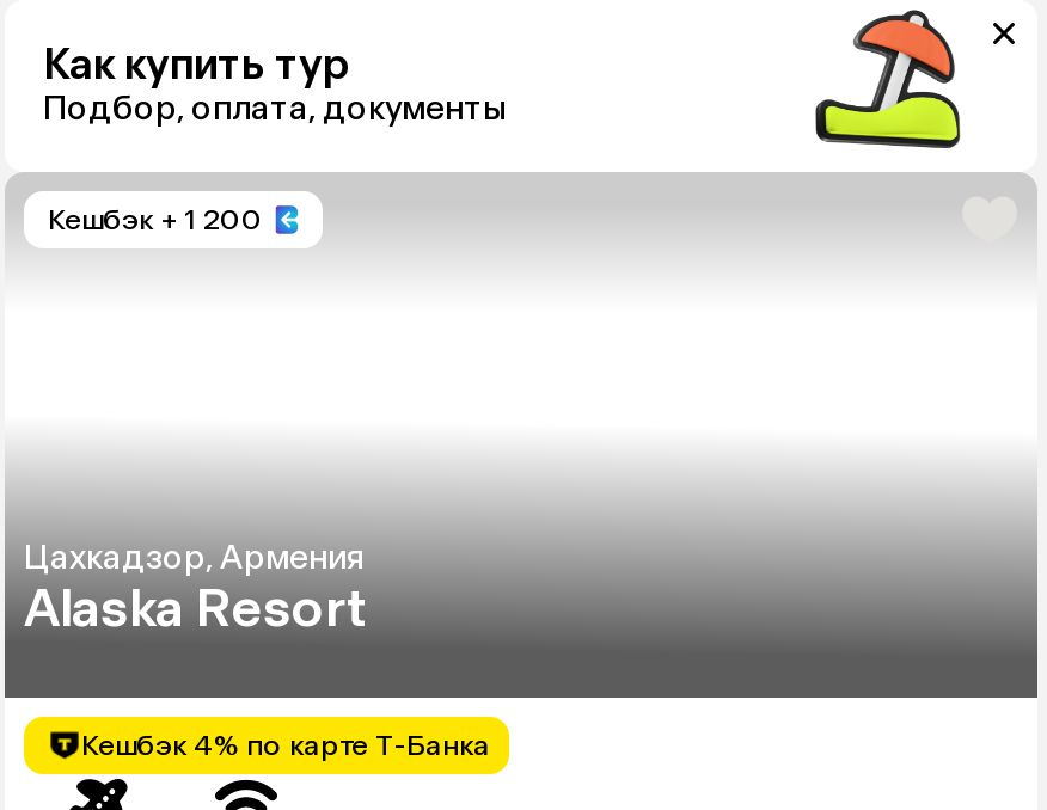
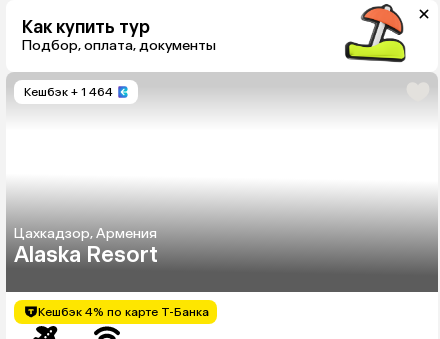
[48,203,263,237] Кешбэк + 1 200 -> [24,85,113,99] Кешбэк + 1 464

